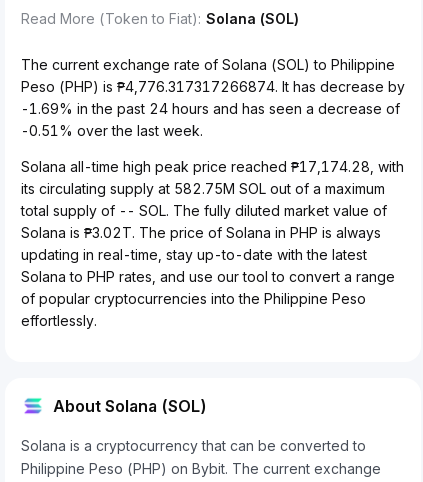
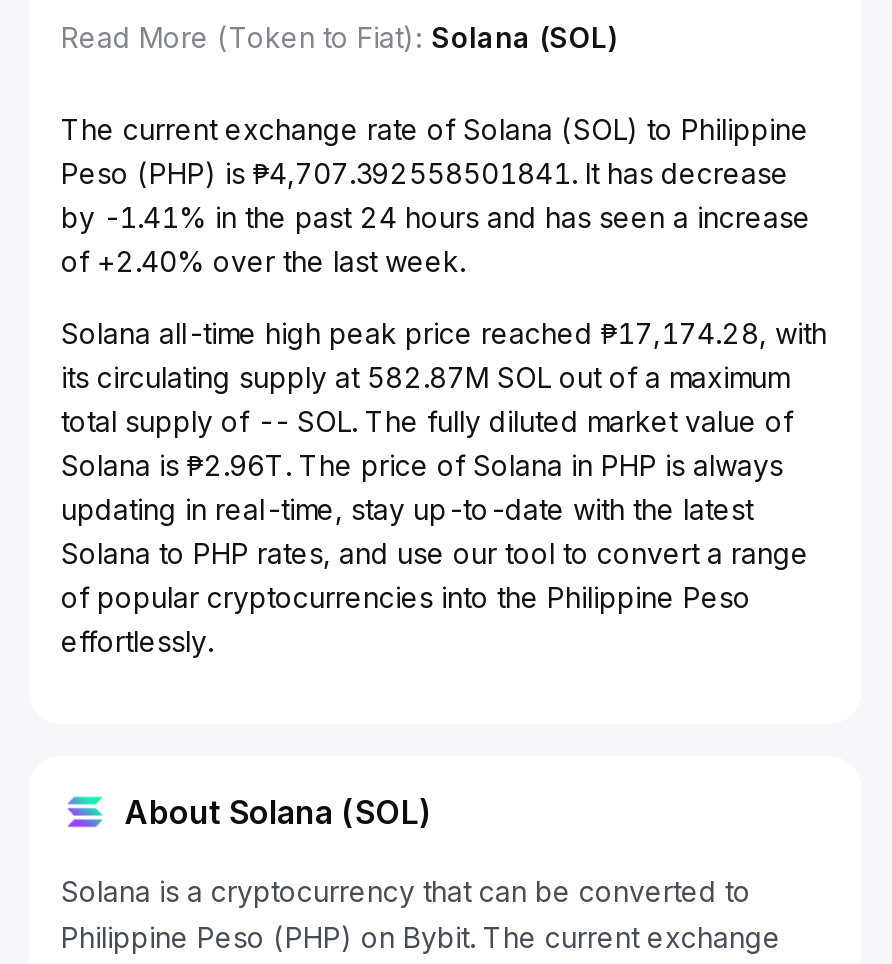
[21,78,405,139] Peso (PHP) is ₱4,776.317317266874. It has decrease by | -1.69% in the past 24 hours and has seen a decrease of | -0.51% over the last week. -> [61,156,811,278] Peso (PHP) is ₱4,707.392558501841. It has decrease | by -1.41% in the past 24 hours and has seen a increase | of +2.40% over the last week.
[21,180,385,197] its circulating supply at 582.75M SOL out of a maximum -> [61,360,789,394] its circulating supply at 582.87M SOL out of a maximum
[21,224,381,241] Solana is ₱3.02T. The price of Solana in PHP is always -> [61,448,783,482] Solana is ₱2.96T. The price of Solana in PHP is always

